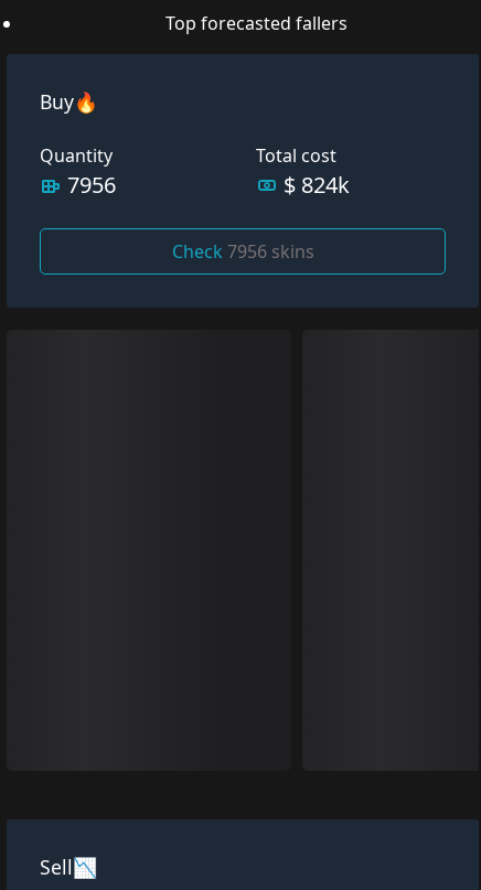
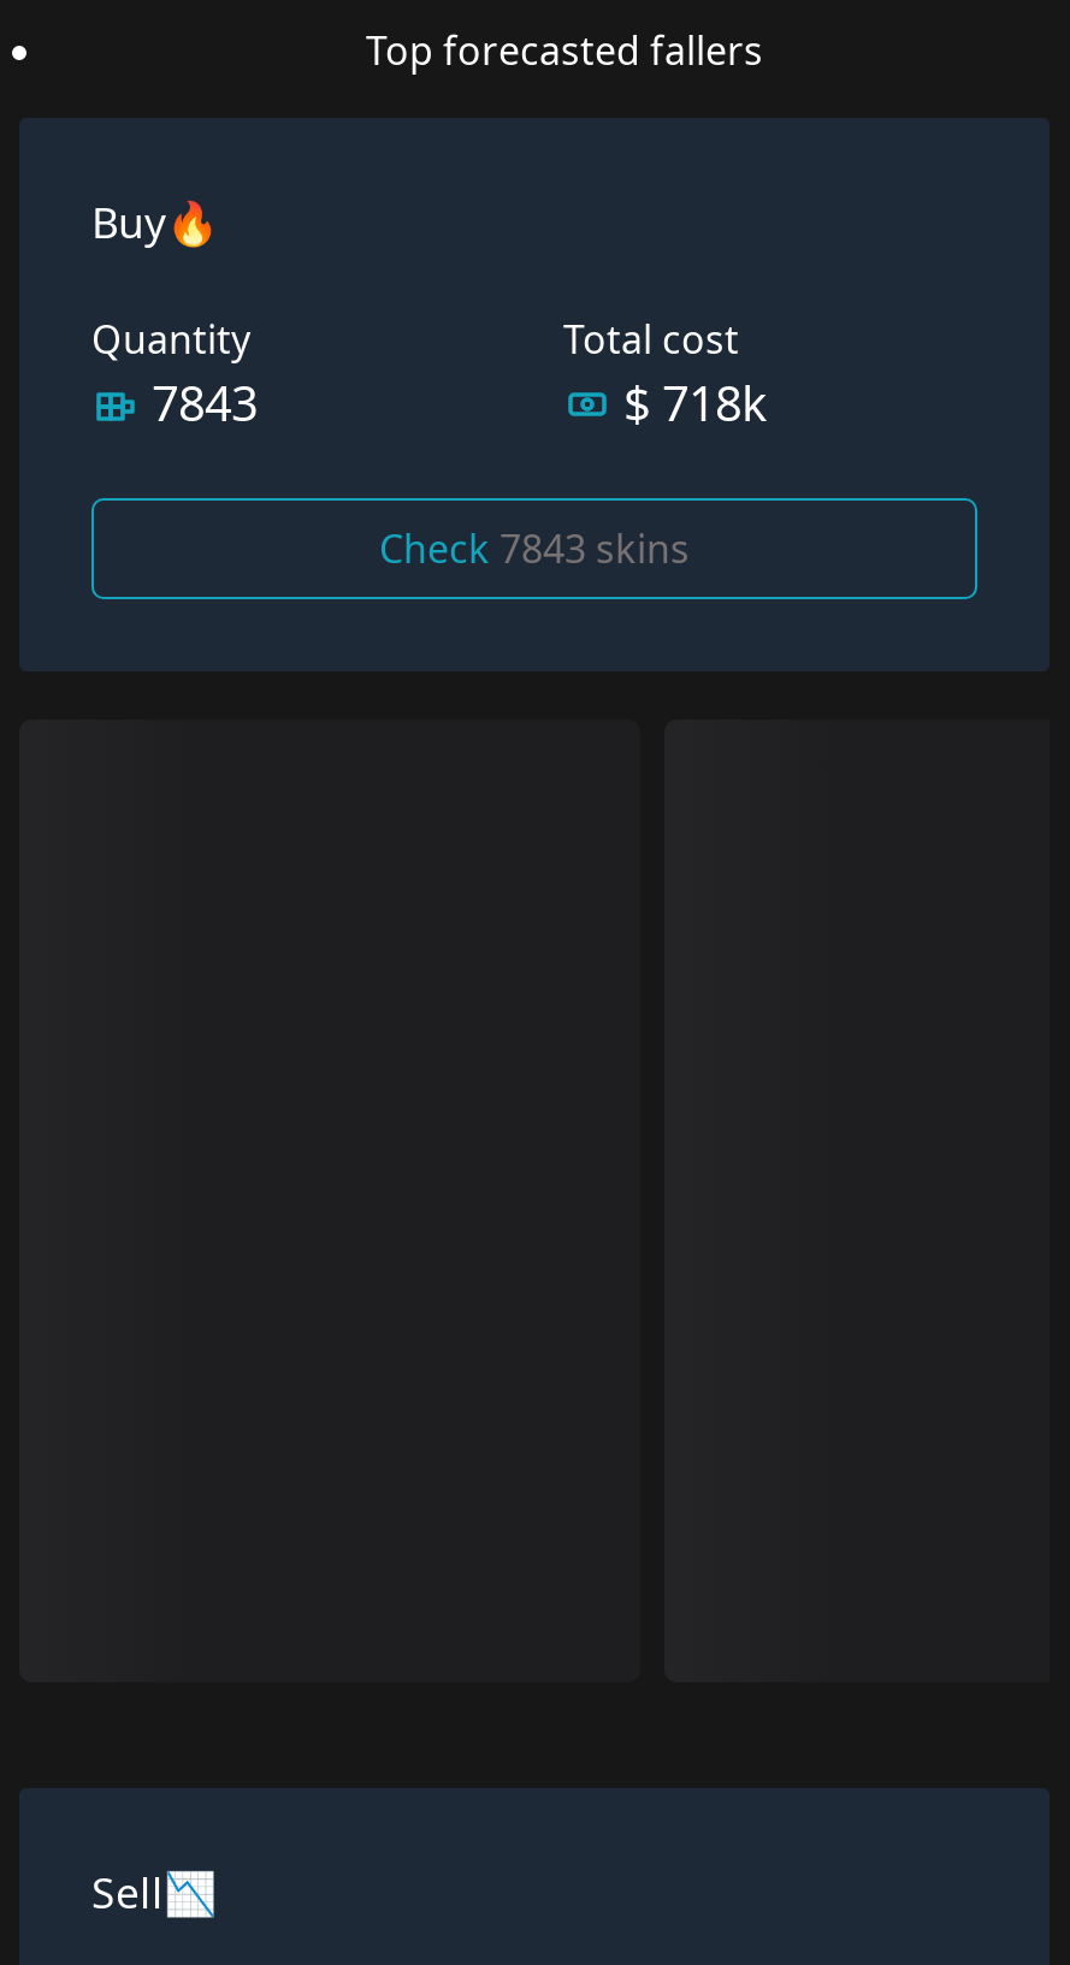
[67,170,116,199] 7956 -> [152,370,258,435] 7843
[284,170,350,199] $ 824k -> [623,370,768,435] $ 718k
[172,239,314,263] Check 7956 skins -> [379,522,690,575] Check 7843 skins

